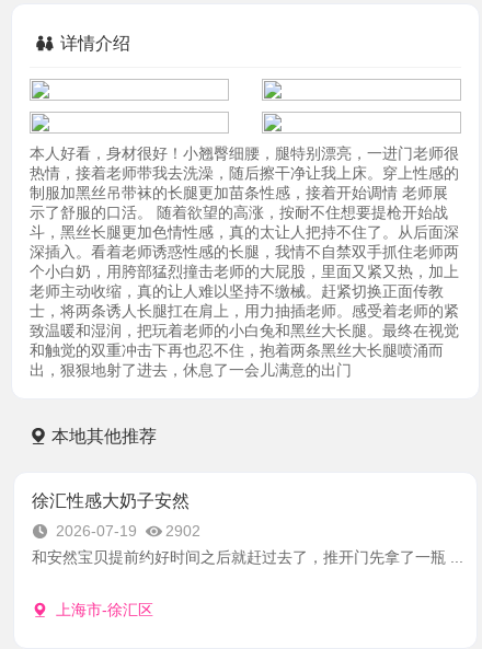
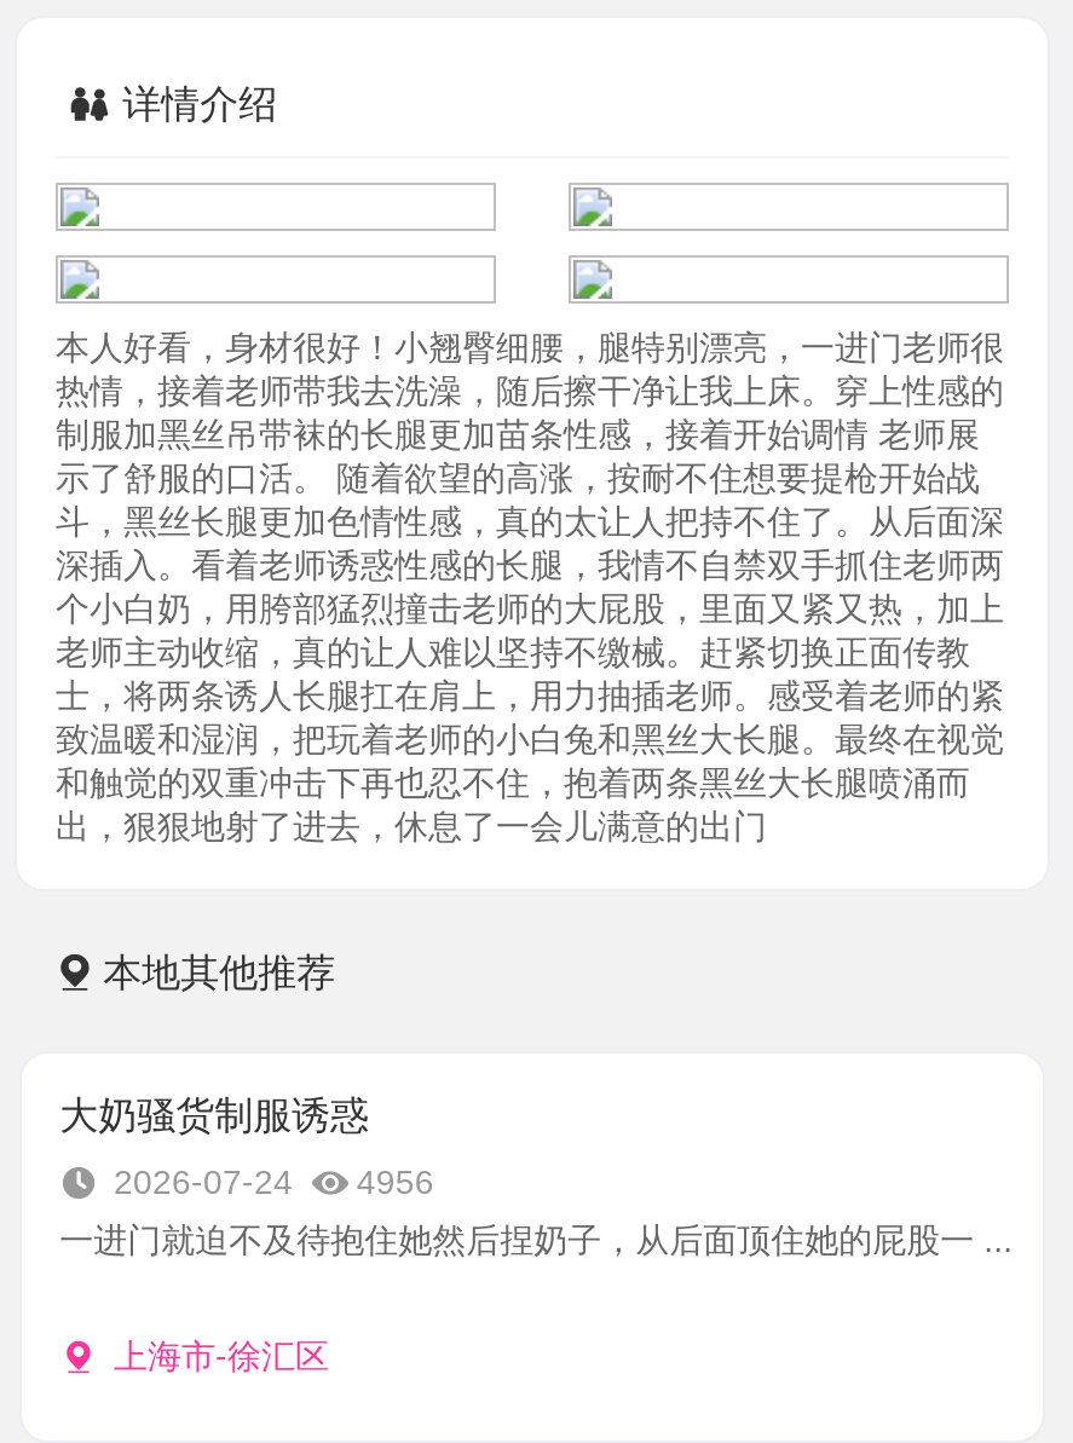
[31,492,189,510] 徐汇性感大奶子安然 -> [60,1095,369,1136] 大奶骚货制服诱惑
[56,522,201,540] 2026-07-19 | 2902 -> [114,1163,434,1202] 2026-07-24 | 4956
[31,549,463,566] 和安然宝贝提前约好时间之后就赶过去了，推开门先拿了一瓶 ... -> [60,1221,1013,1260] 一进门就迫不及待抱住她然后捏奶子，从后面顶住她的屁股一 ...

